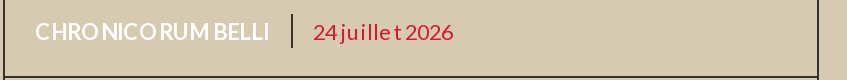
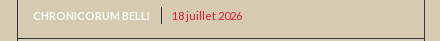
[35,18,453,44] CHRONICORUM BELLI 24 juillet 2026 -> [33,9,242,22] CHRONICORUM BELLI 18 juillet 2026

